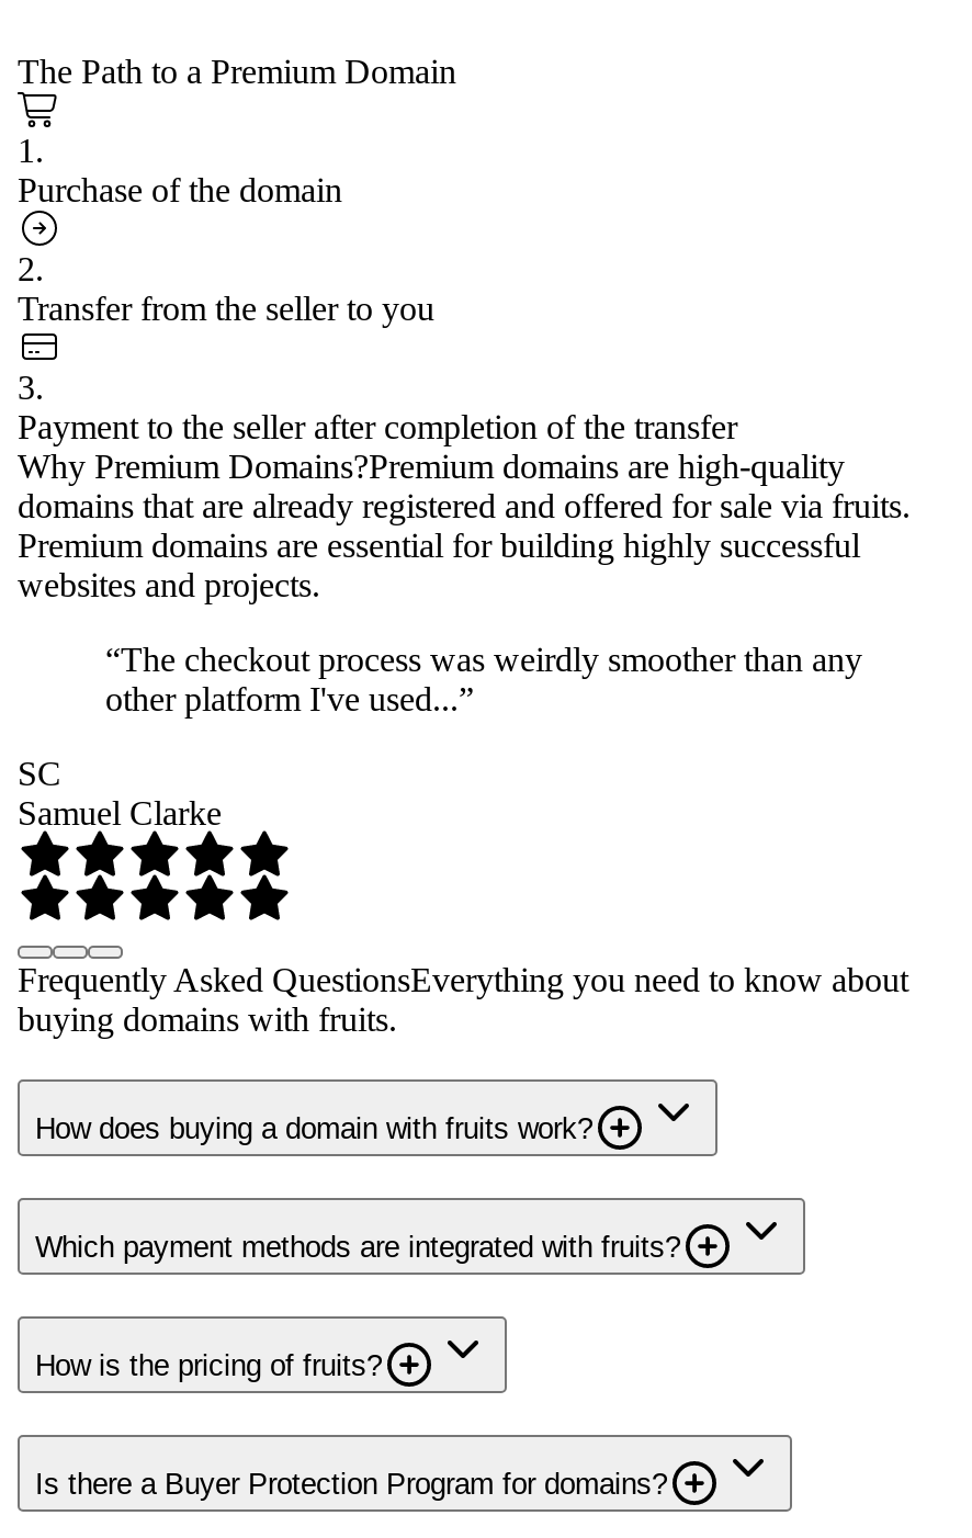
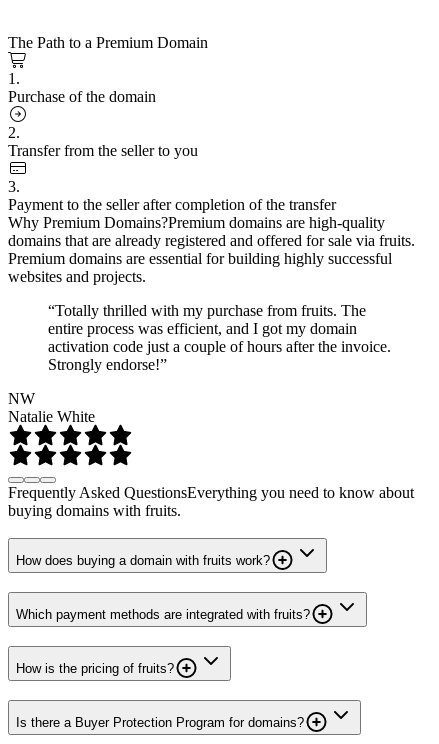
[105,640,862,717] “The checkout process was weirdly smoother than any | other platform I've used...” -> [48,302,391,373] “Totally thrilled with my purchase from fruits. The | entire process was efficient, and I got my domain | activation code just a couple of hours after the invoice. | Strongly endorse!”
[18,754,222,831] SC | Samuel Clarke -> [8,390,95,425] NW | Natalie White

